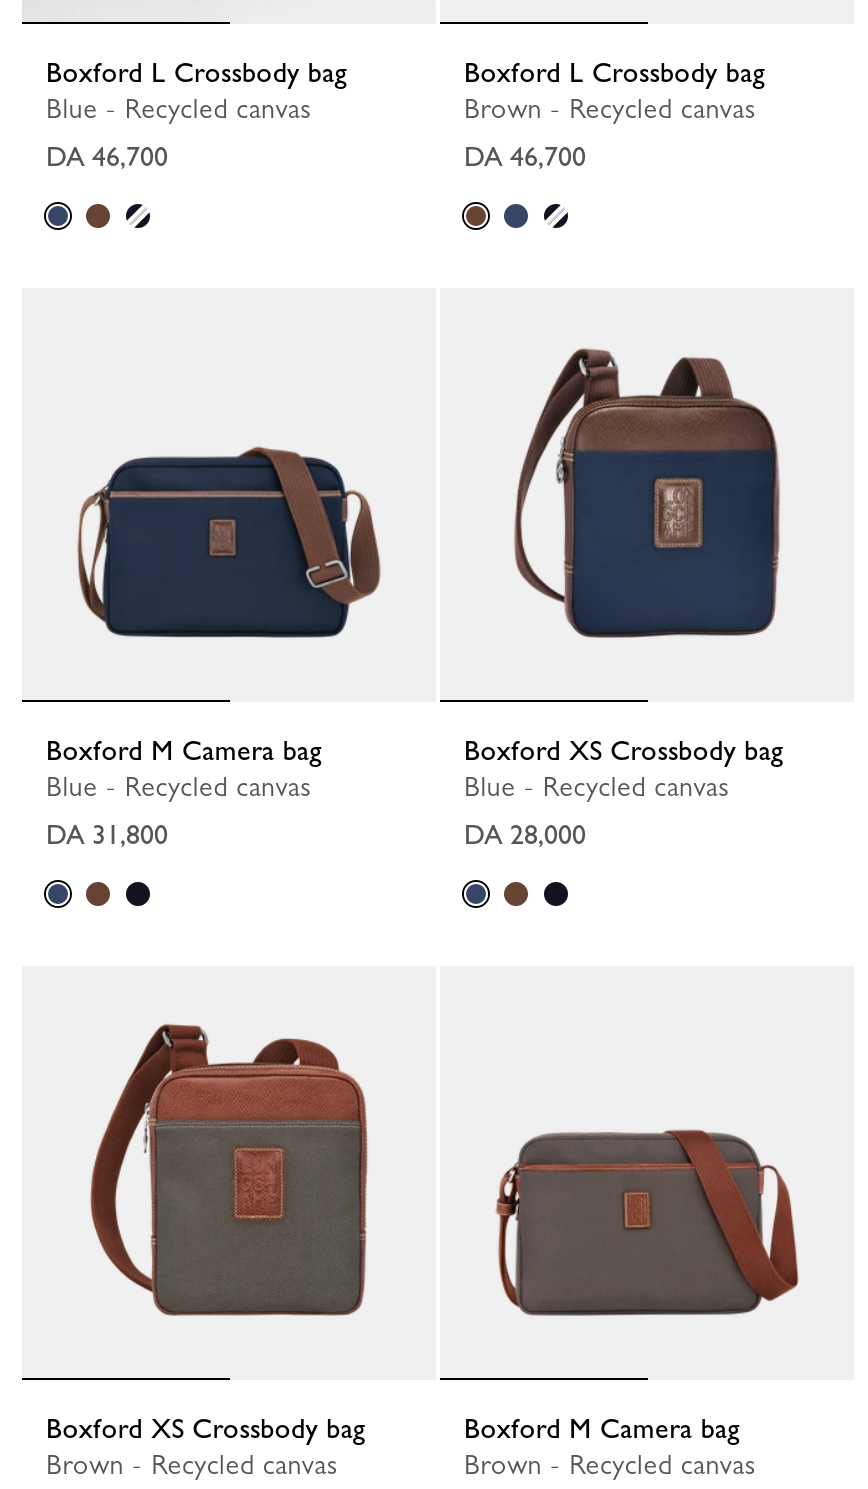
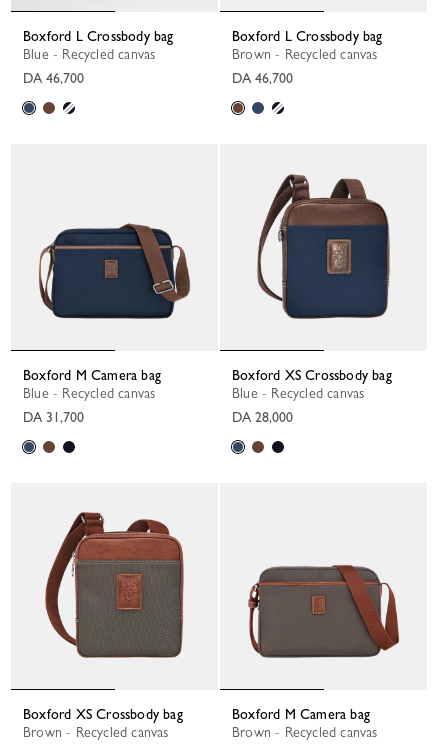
[46,818,168,850] DA 31,800 -> [23,409,84,425] DA 31,700

